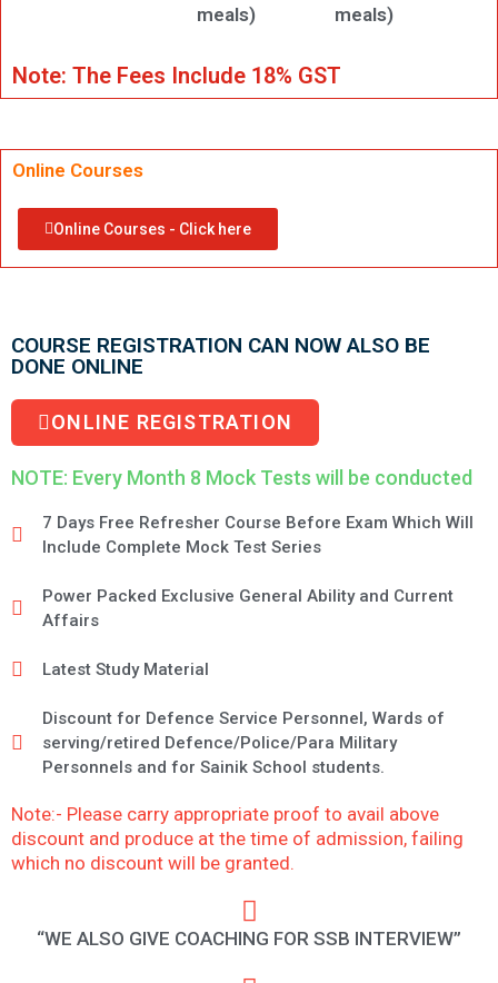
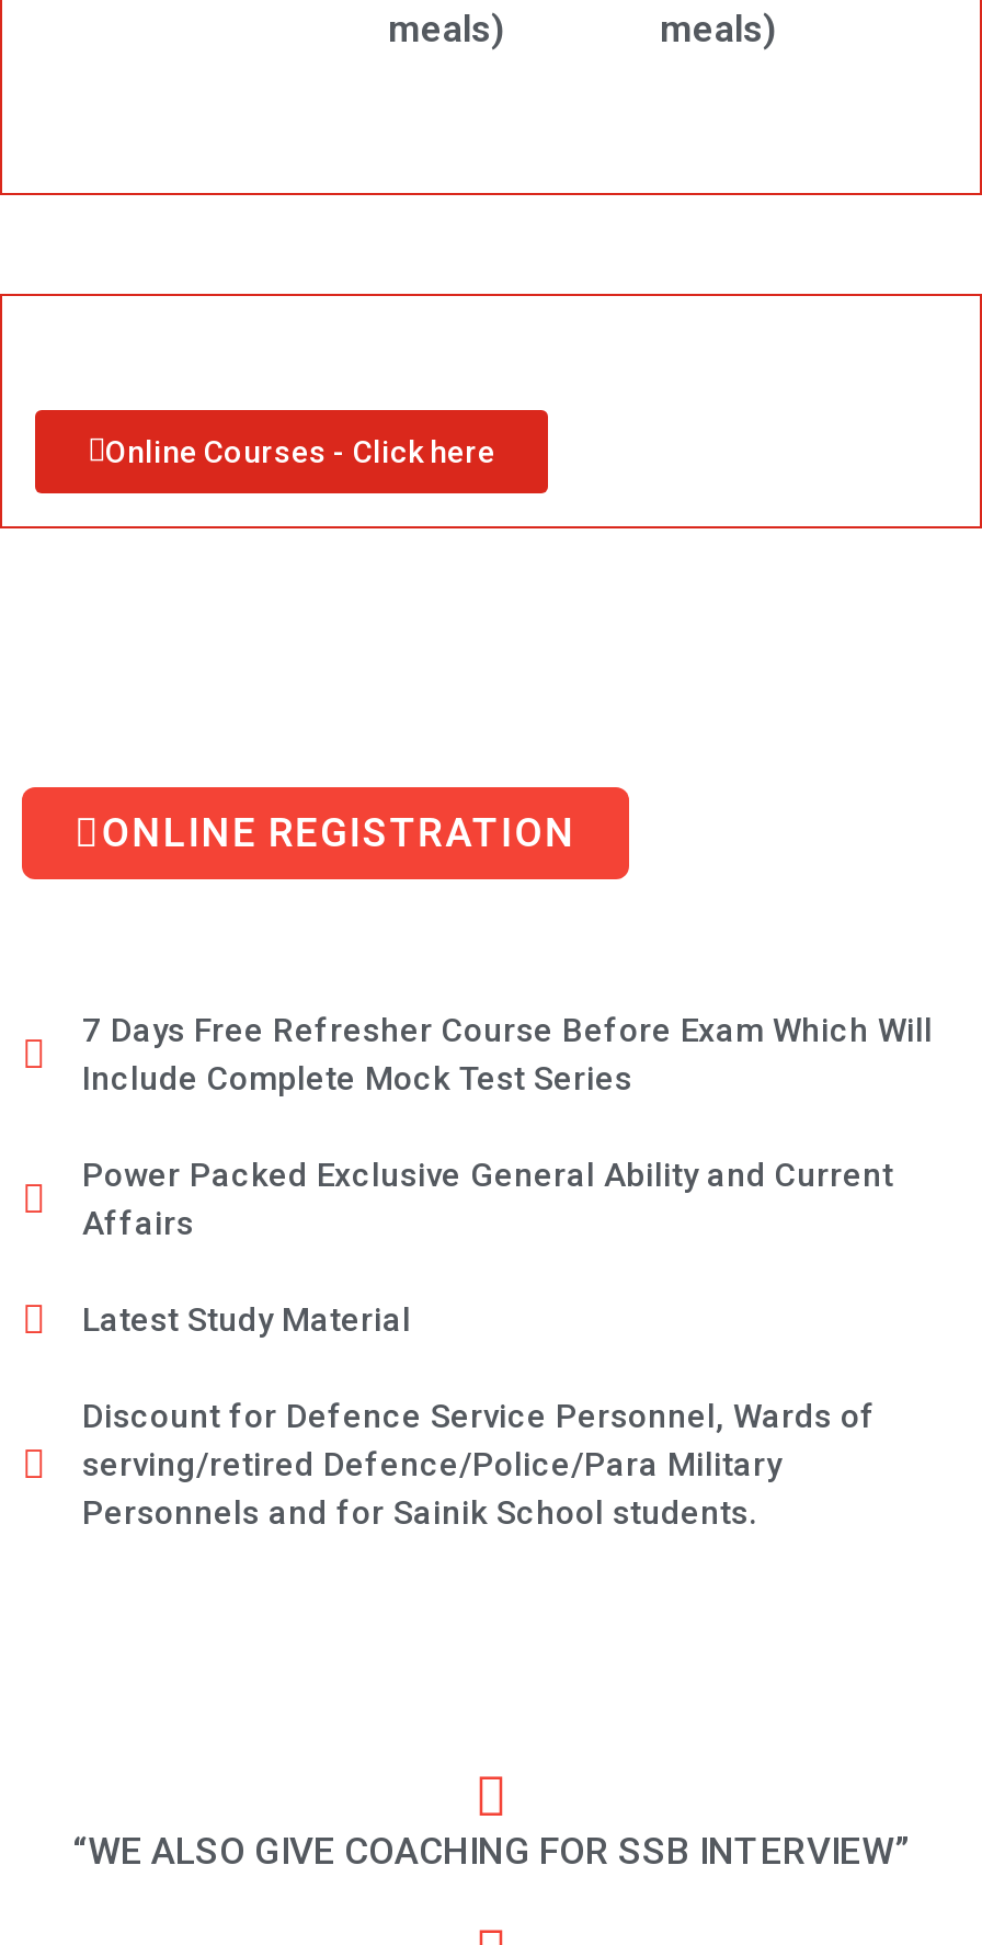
[12,62,341,89] Note: The Fees Include 18% GST -> none
[12,159,143,181] Online Courses -> none
[11,332,430,379] COURSE REGISTRATION CAN NOW ALSO BE | DONE ONLINE -> none
[11,466,472,489] NOTE: Every Month 8 Mock Tests will be conducted -> none
[11,803,464,874] Note:- Please carry appropriate proof to avail above | discount and produce at the time of admission, failing | which no discount will be granted. -> none

